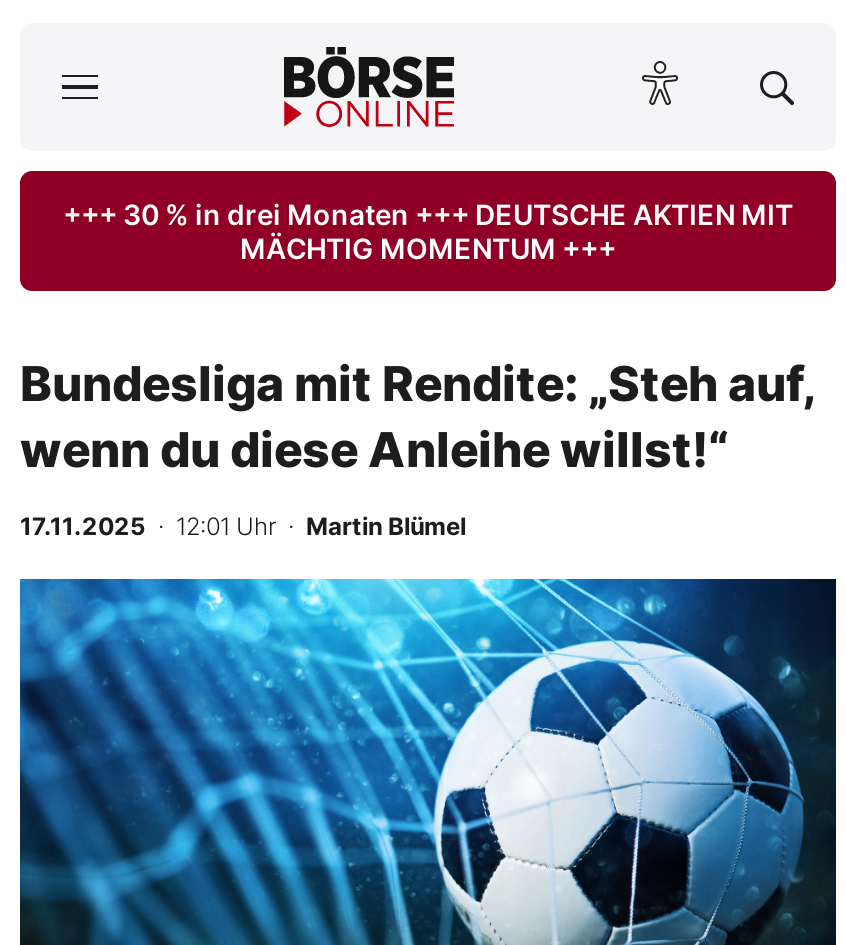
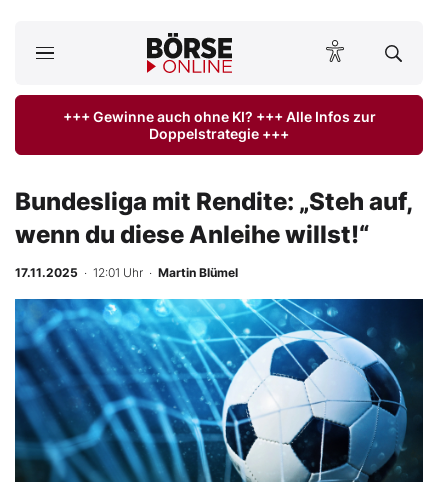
[63,197,793,265] +++ 30 % in drei Monaten +++ DEUTSCHE AKTIEN MIT | MÄCHTIG MOMENTUM +++ -> [62,108,375,142] +++ Gewinne auch ohne KI? +++ Alle Infos zur | Doppelstrategie +++

